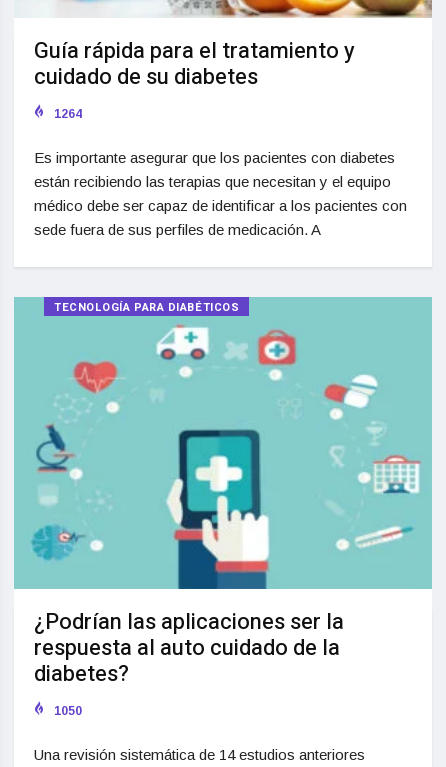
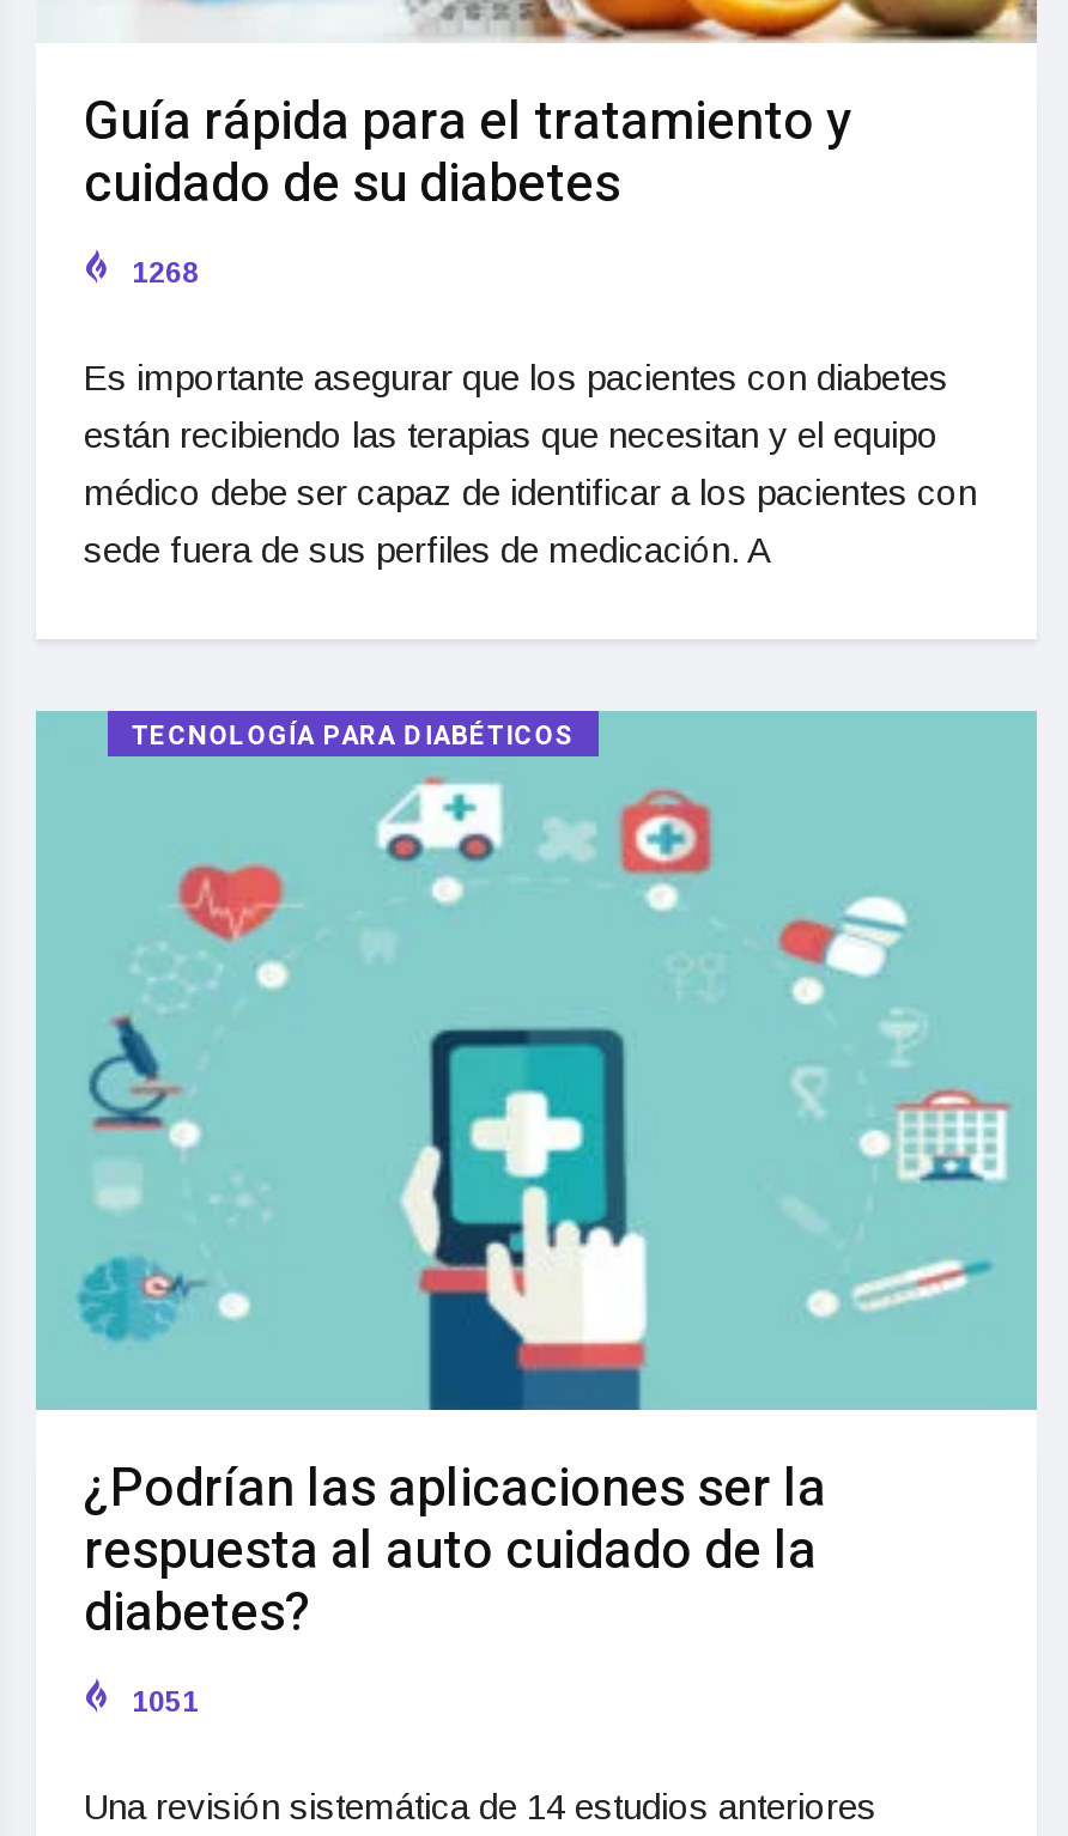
[51,107,82,121] 1264 -> [125,256,199,289] 1268
[51,704,82,718] 1050 -> [125,1686,199,1720] 1051

